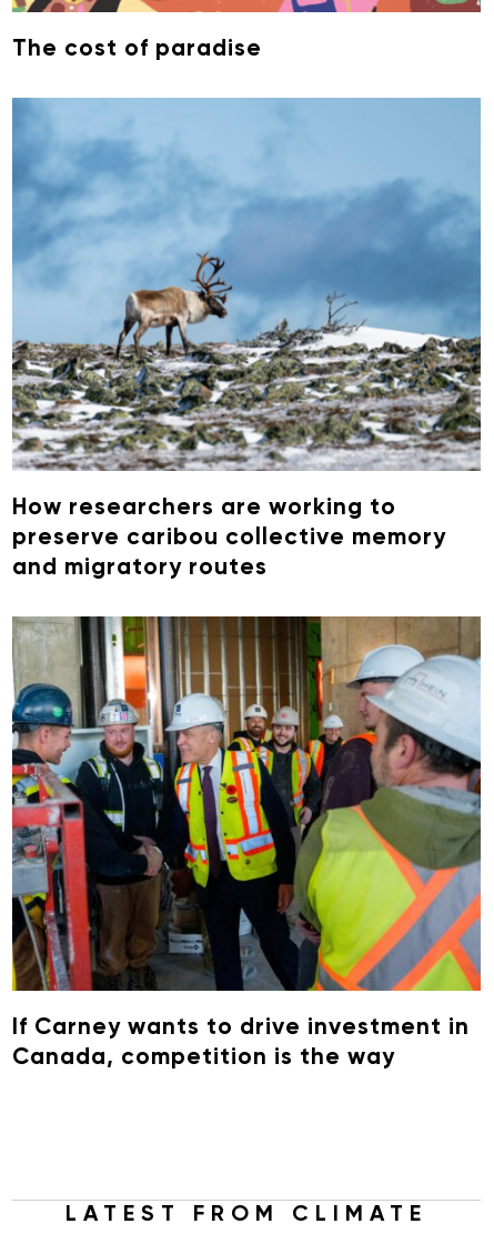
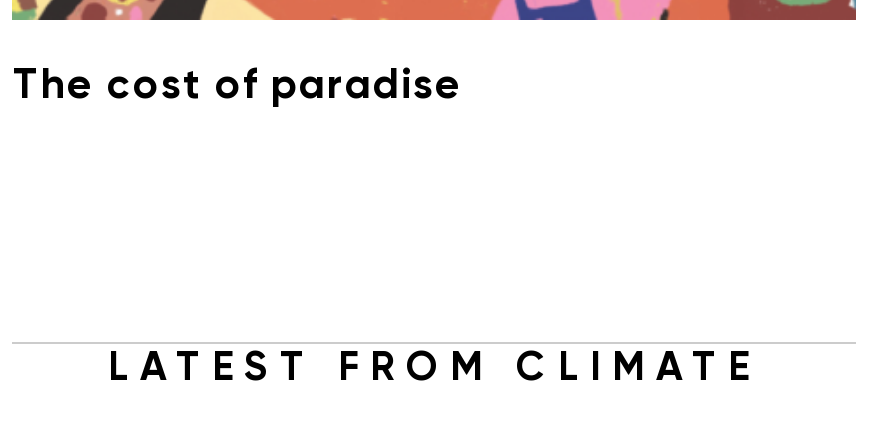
[11,97,481,580] [image] | How researchers are working to | preserve caribou collective memory | and migratory routes -> none
[11,615,482,1070] [image] | If Carney wants to drive investment in | Canada, competition is the way -> none

